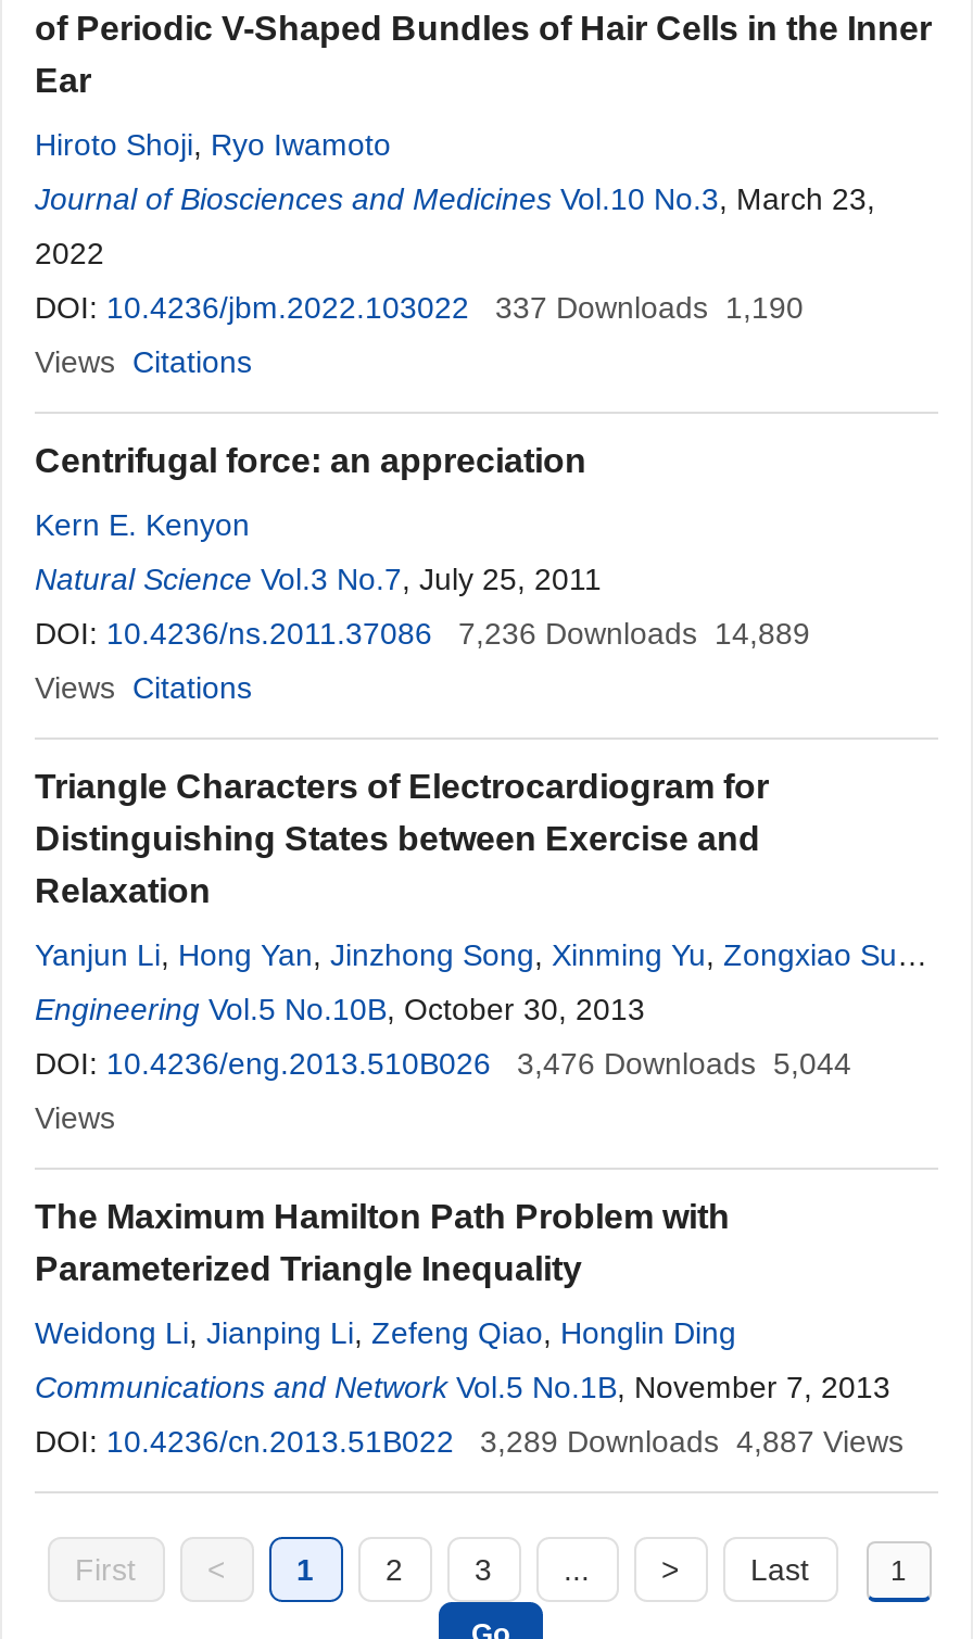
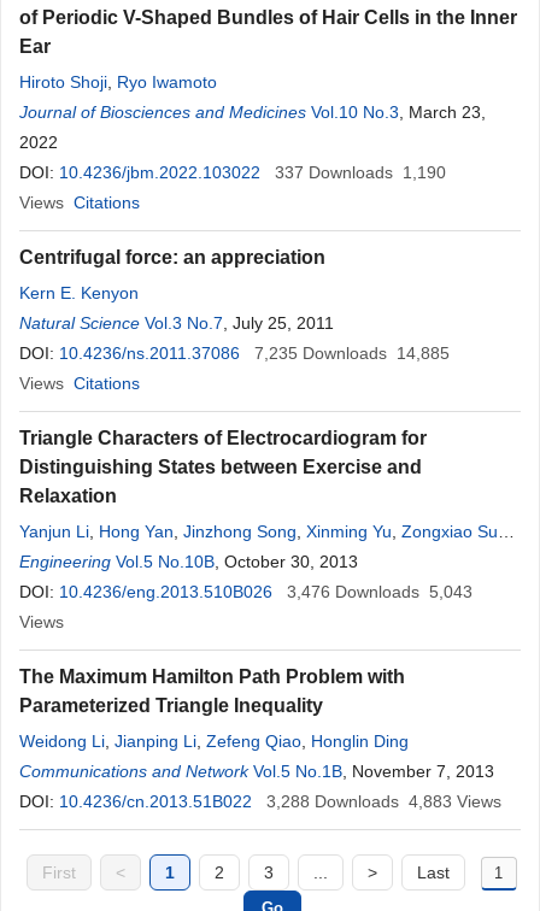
[35,616,810,651] DOI: 10.4236/ns.2011.37086 7,236 Downloads 14,889 -> [19,343,450,363] DOI: 10.4236/ns.2011.37086 7,235 Downloads 14,885
[35,1046,851,1081] DOI: 10.4236/eng.2013.510B026 3,476 Downloads 5,044 -> [19,582,472,601] DOI: 10.4236/eng.2013.510B026 3,476 Downloads 5,043
[480,1424,903,1459] 3,289 Downloads 4,887 Views -> [266,792,501,811] 3,288 Downloads 4,883 Views

